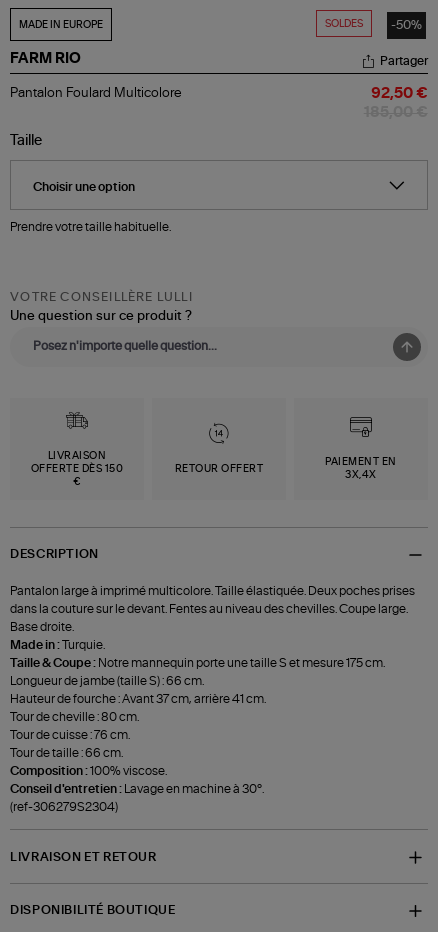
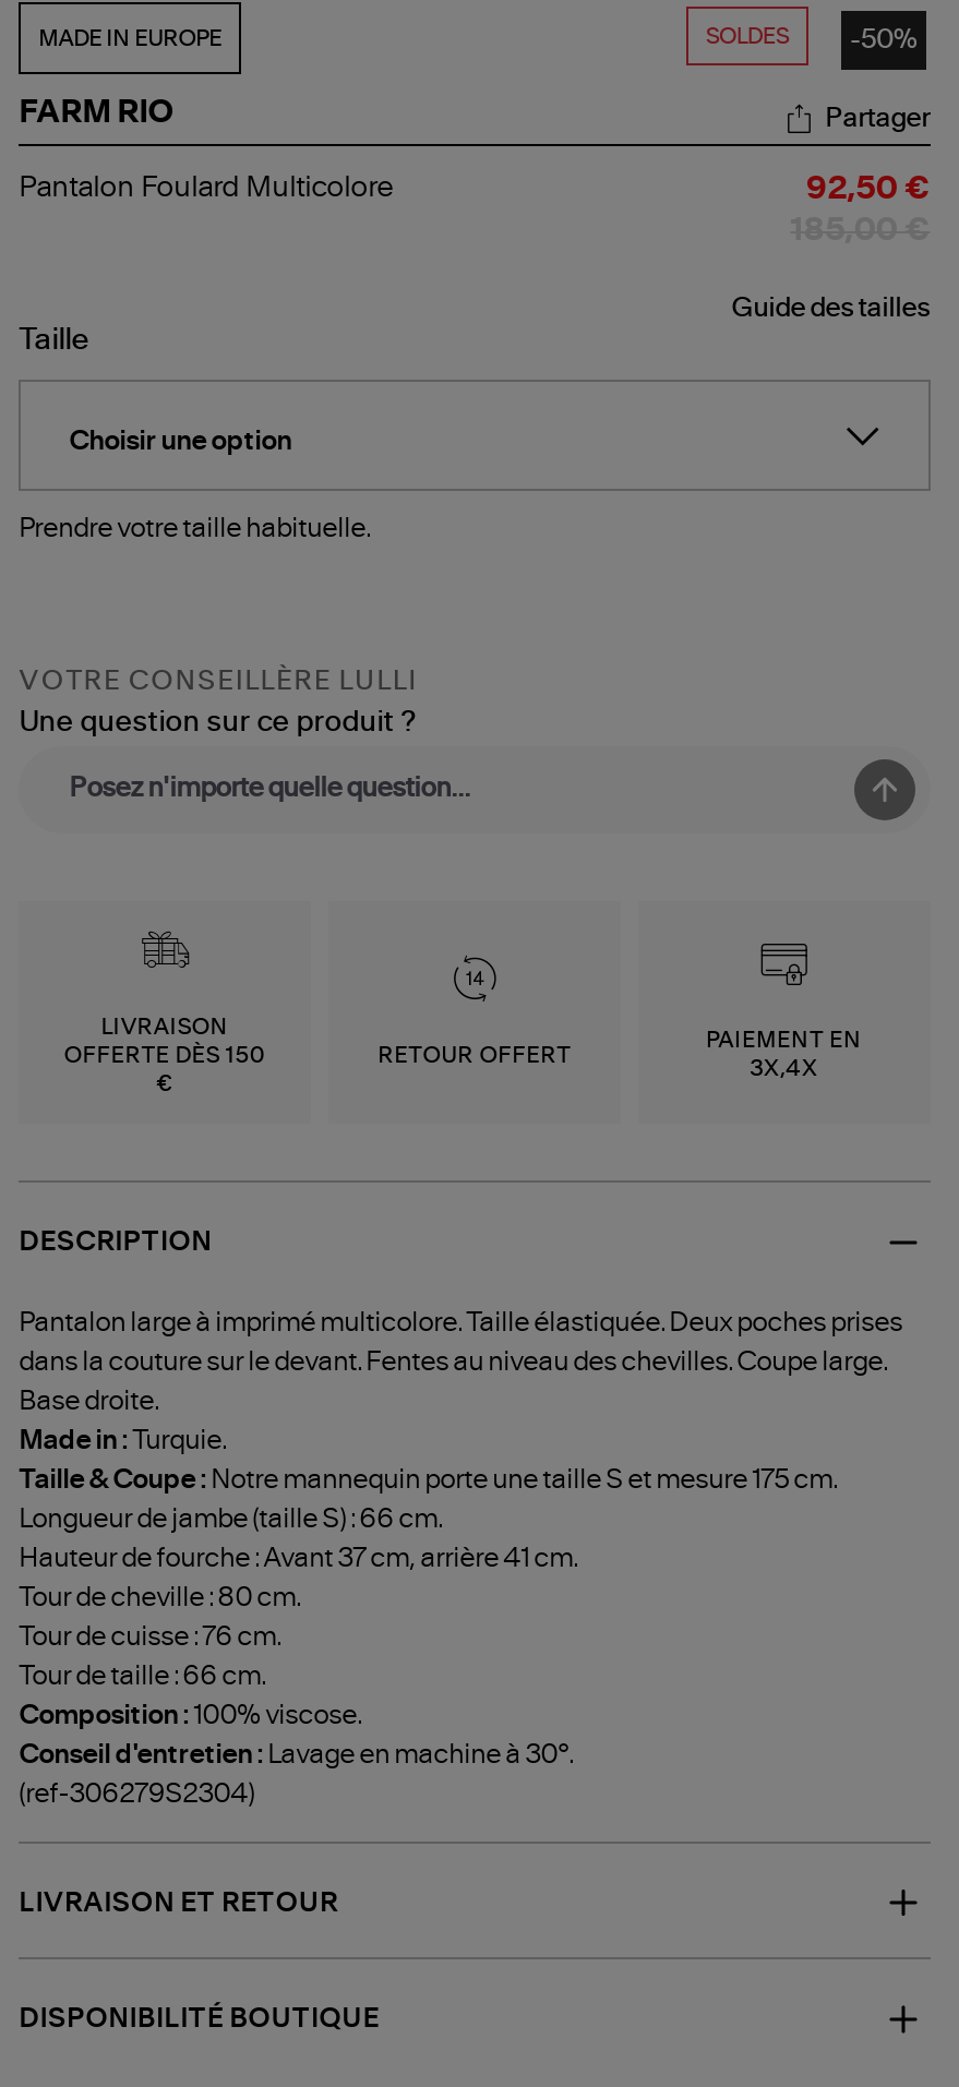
none -> [731,294,930,321] Guide des tailles

